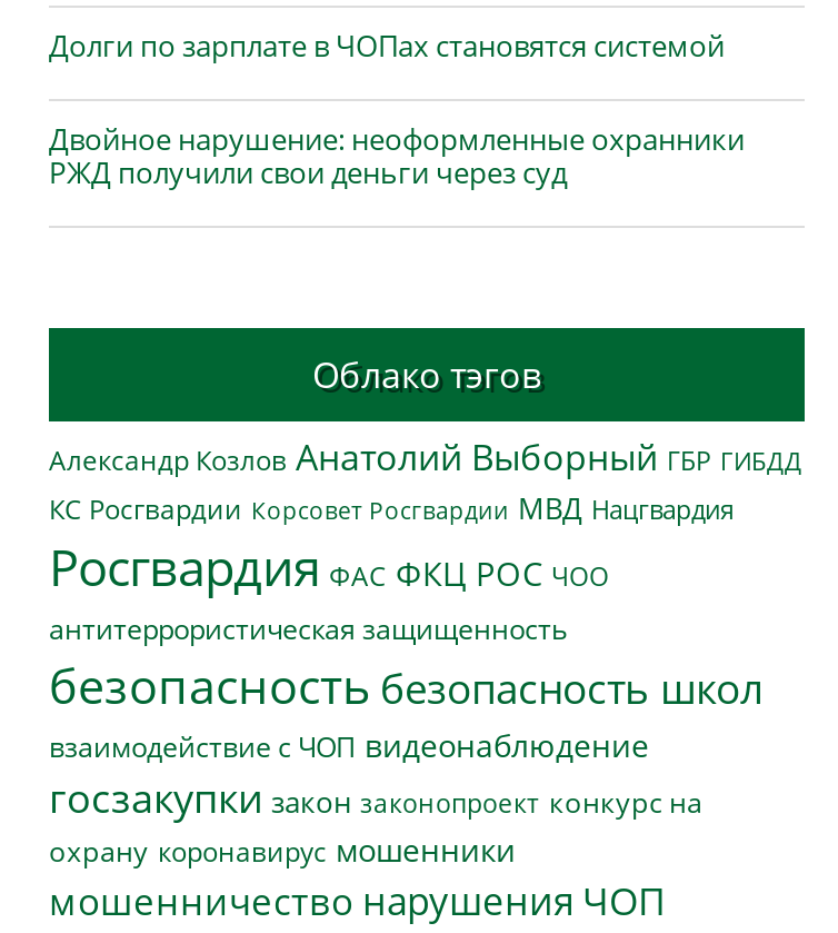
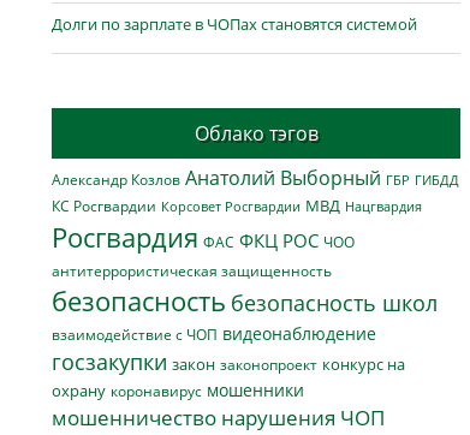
[49,119,745,192] Двойное нарушение: неоформленные охранники | РЖД получили свои деньги через суд -> none

